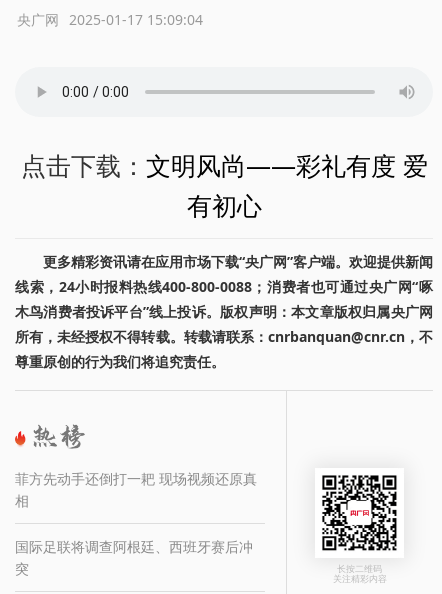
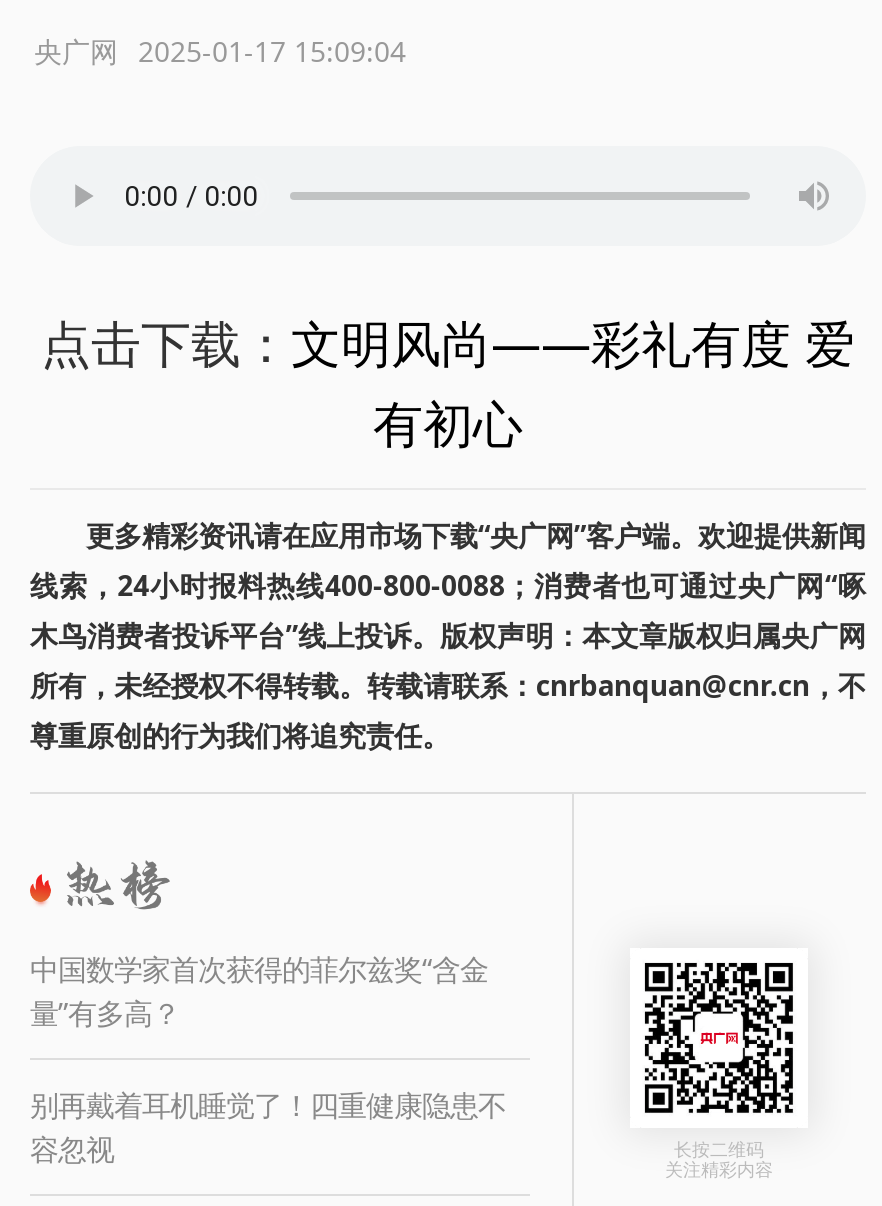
[15,469,257,510] 菲方先动手还倒打一耙 现场视频还原真 | 相 -> [30,950,488,1032] 中国数学家首次获得的菲尔兹奖“含金 | 量”有多高？
[15,537,253,578] 国际足联将调查阿根廷、西班牙赛后冲 | 突 -> [30,1085,506,1167] 别再戴着耳机睡觉了！四重健康隐患不 | 容忽视

